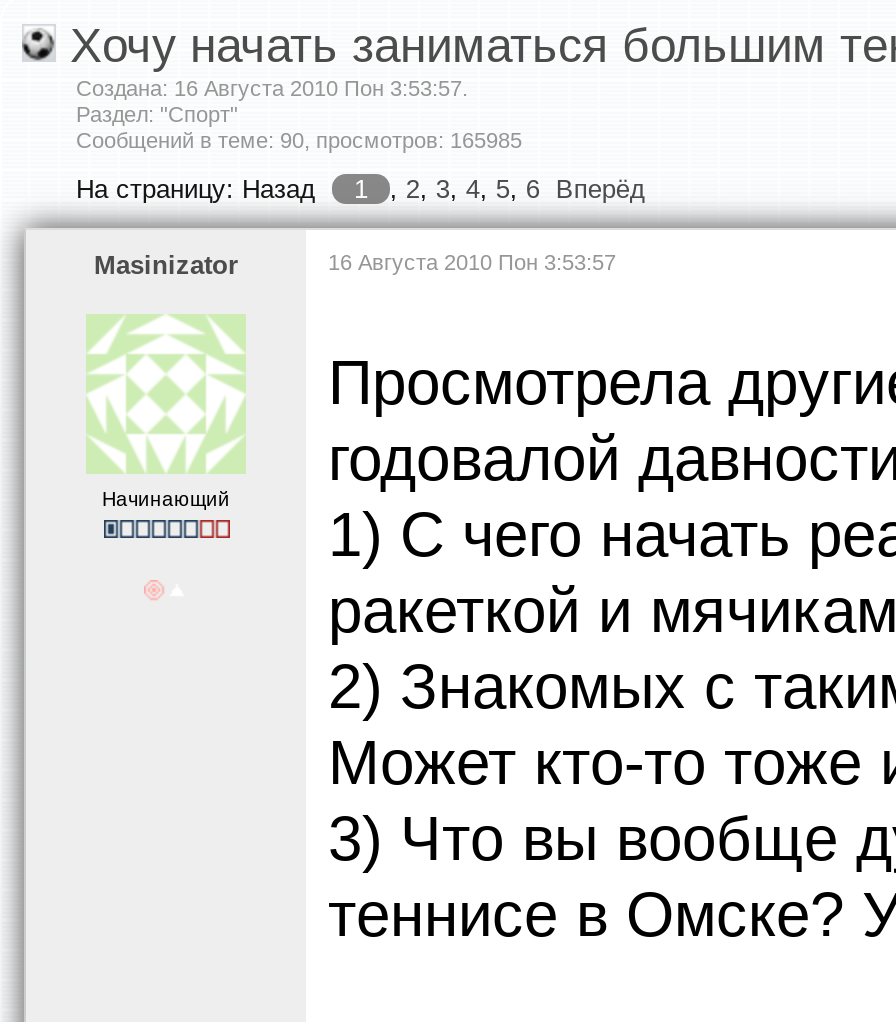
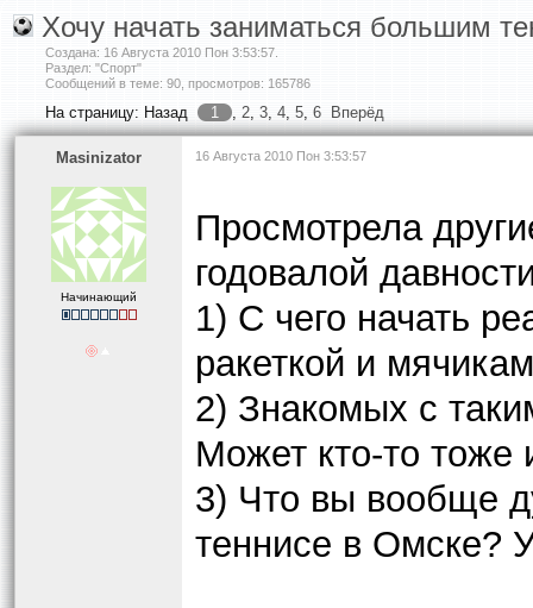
[76,128,522,152] Сообщений в теме: 90, просмотров: 165985 -> [45,76,311,90] Сообщений в теме: 90, просмотров: 165786

